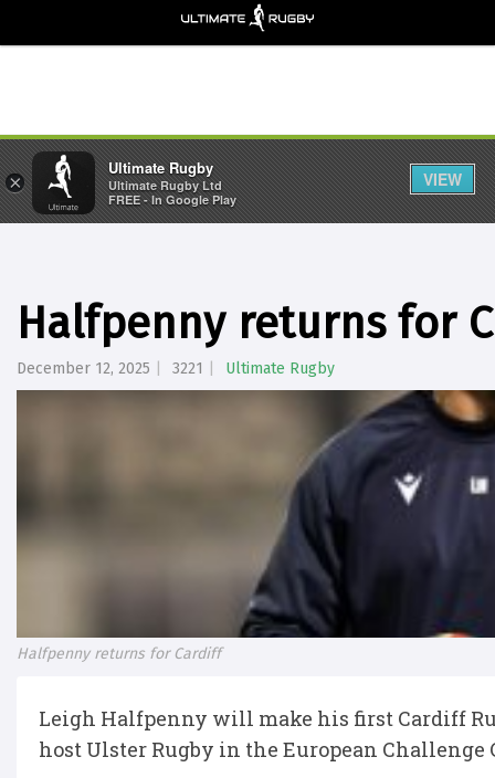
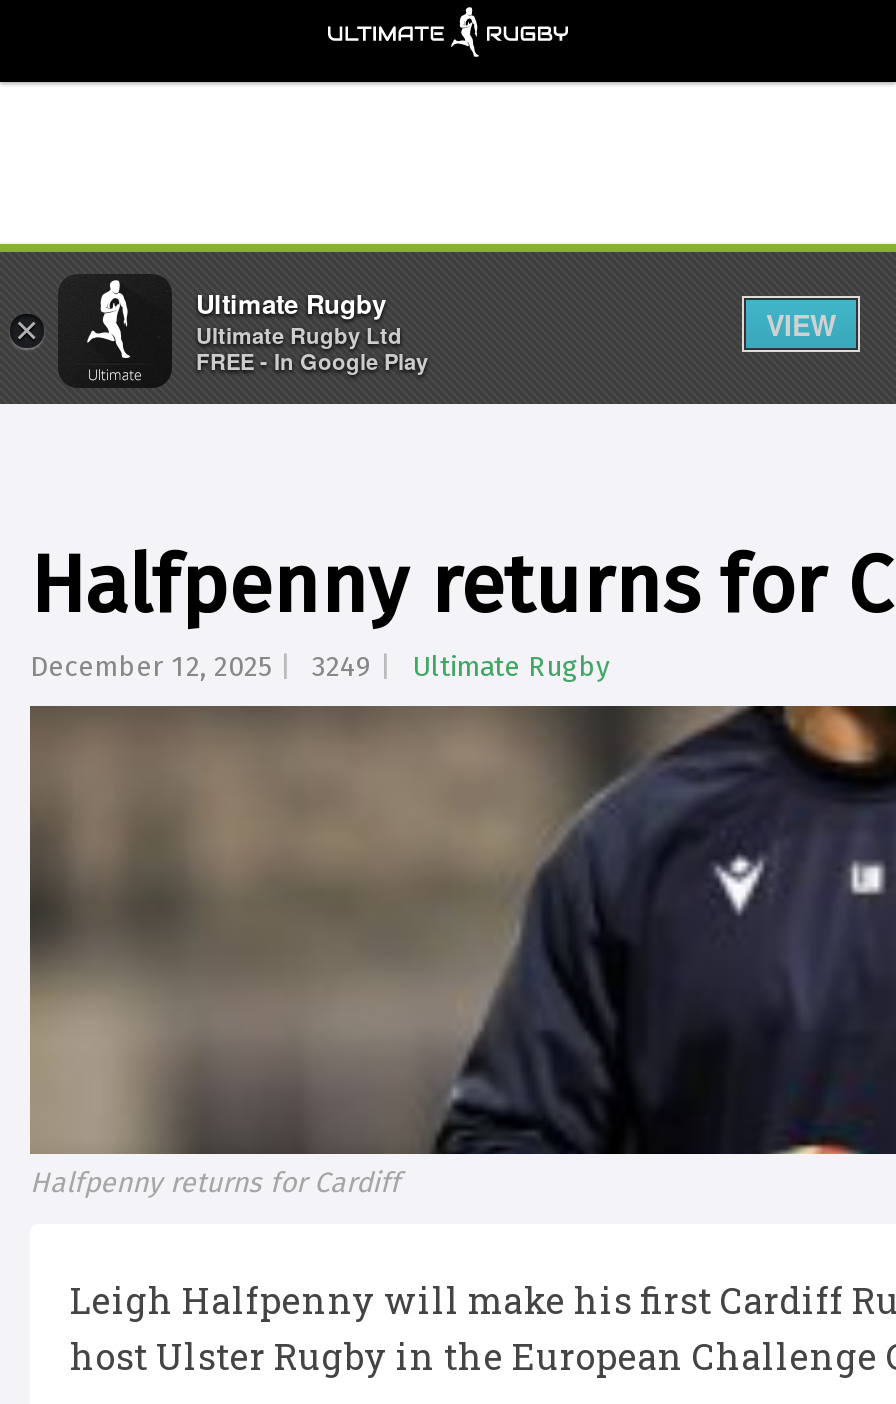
[17,359,335,378] December 12, 2025 3221 Ultimate Rugby -> [30,650,610,684] December 12, 2025 3249 Ultimate Rugby

